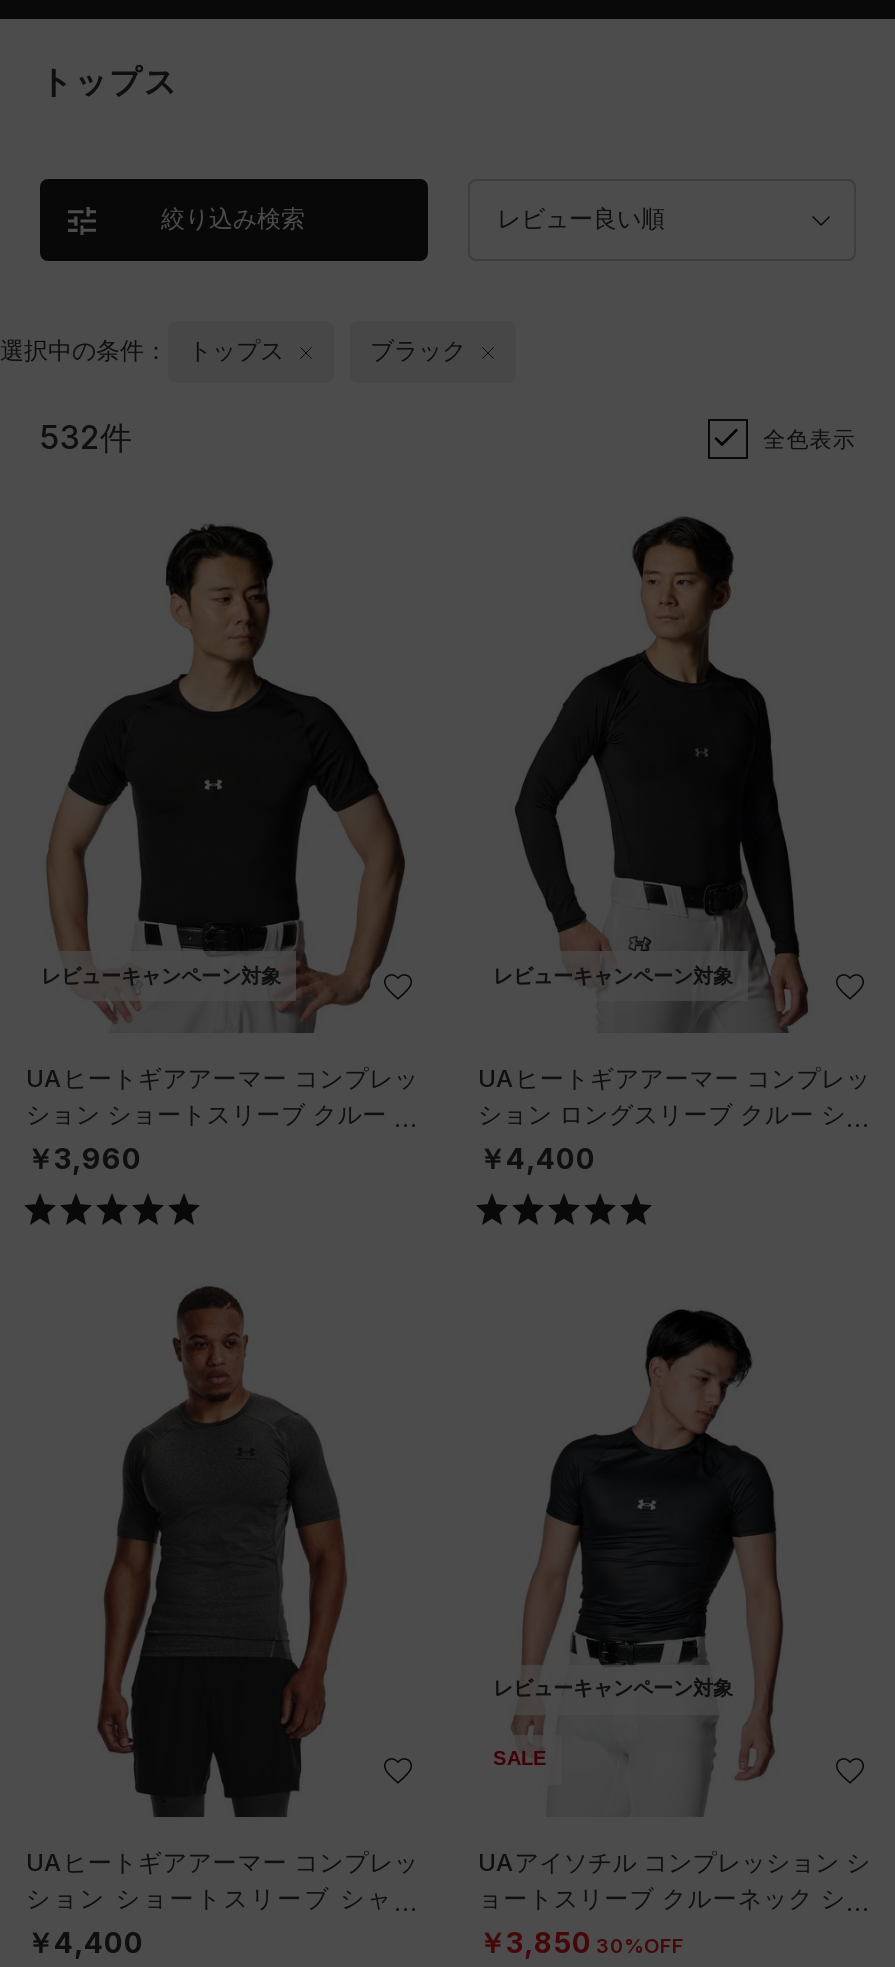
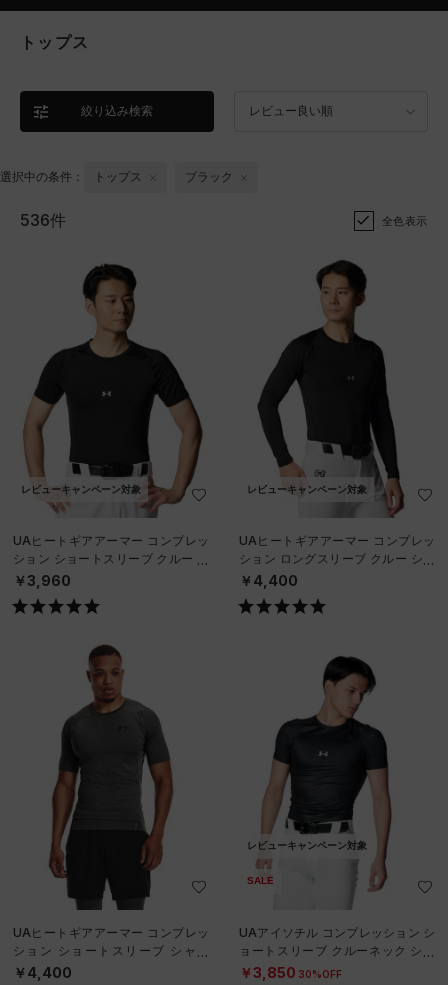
[40,417,132,457] 532件 -> [20,210,66,230] 536件

